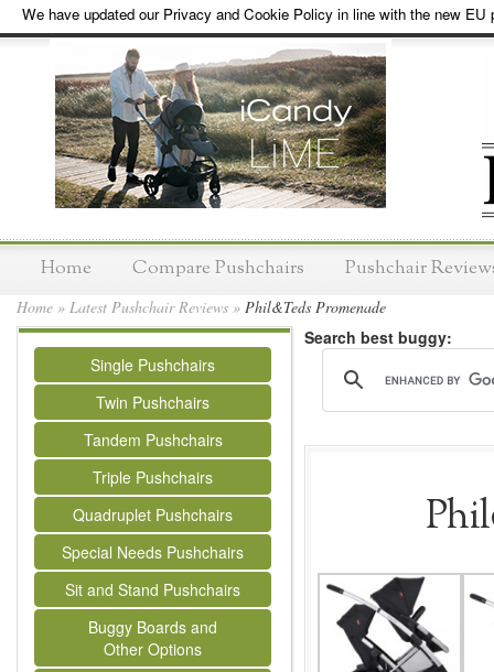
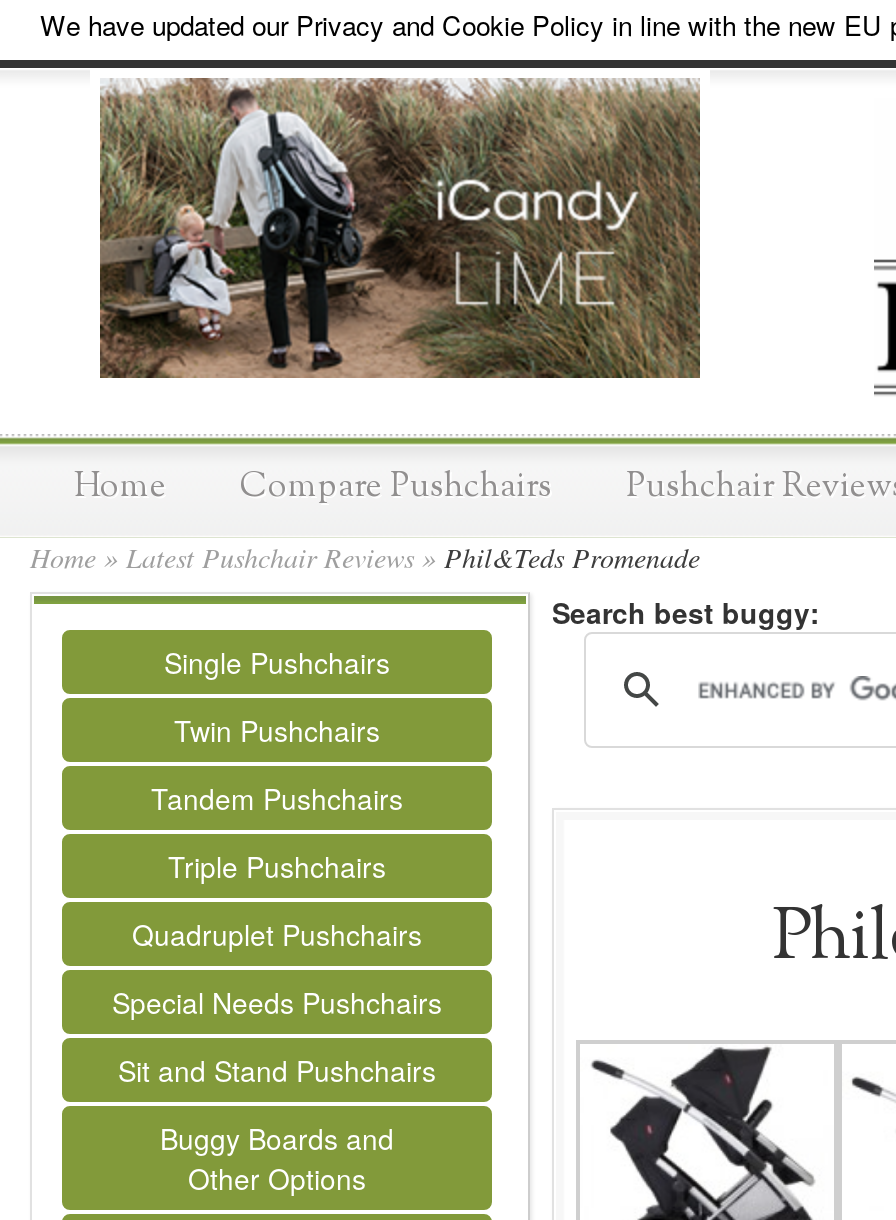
[55,43,386,209] [image] -> [98,76,702,380] [image]

